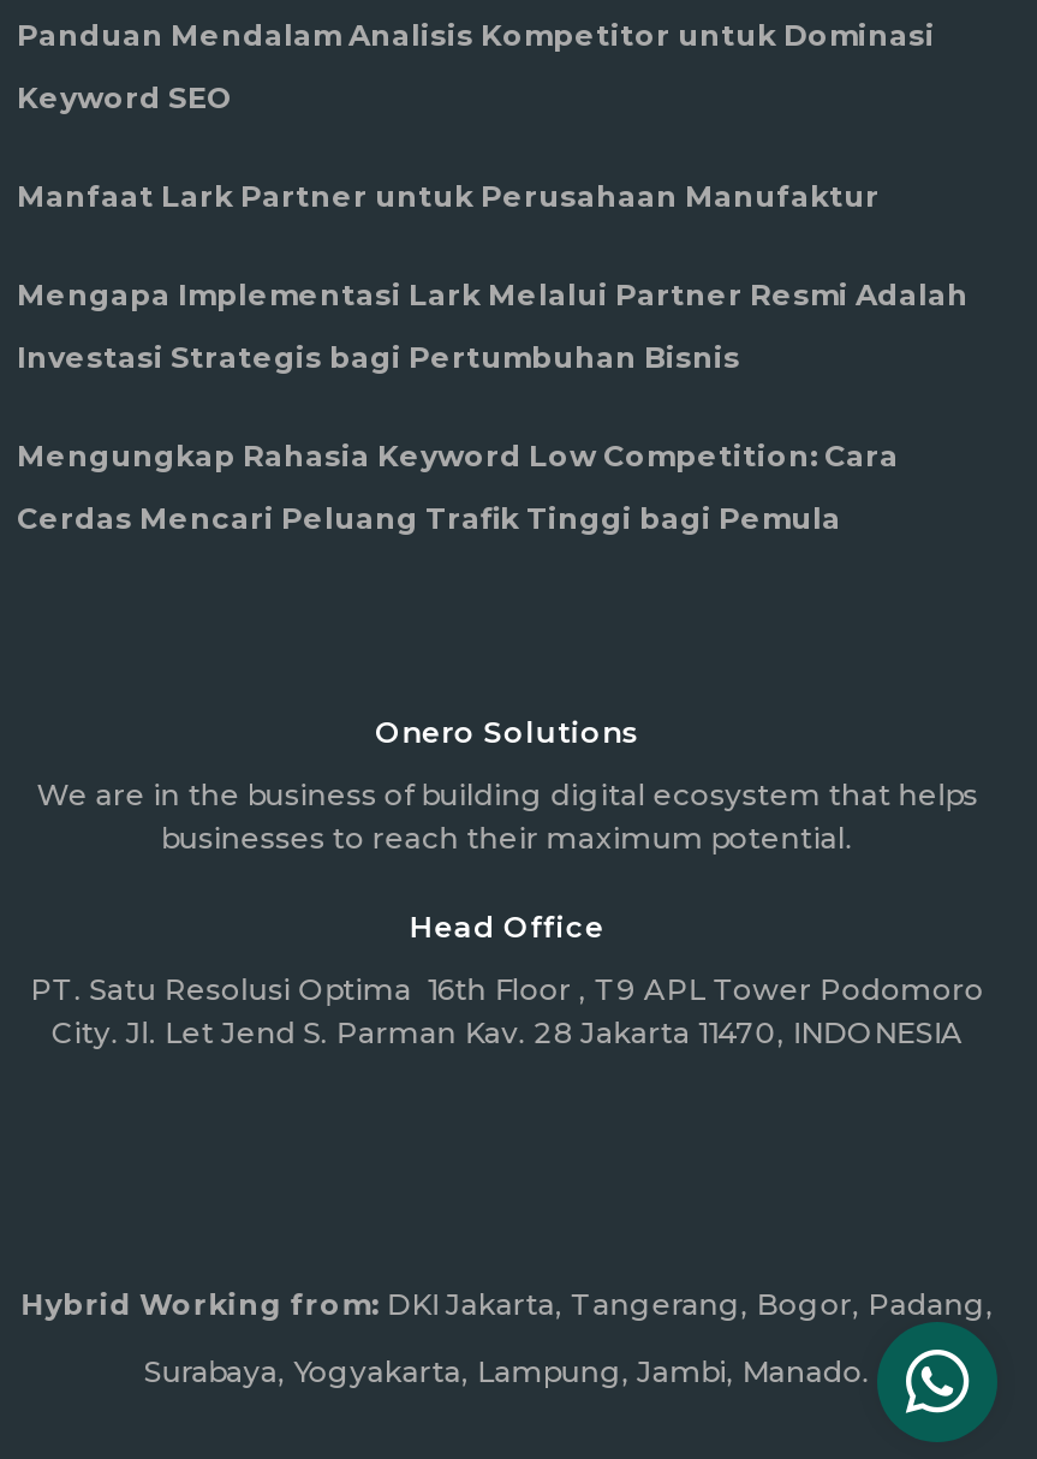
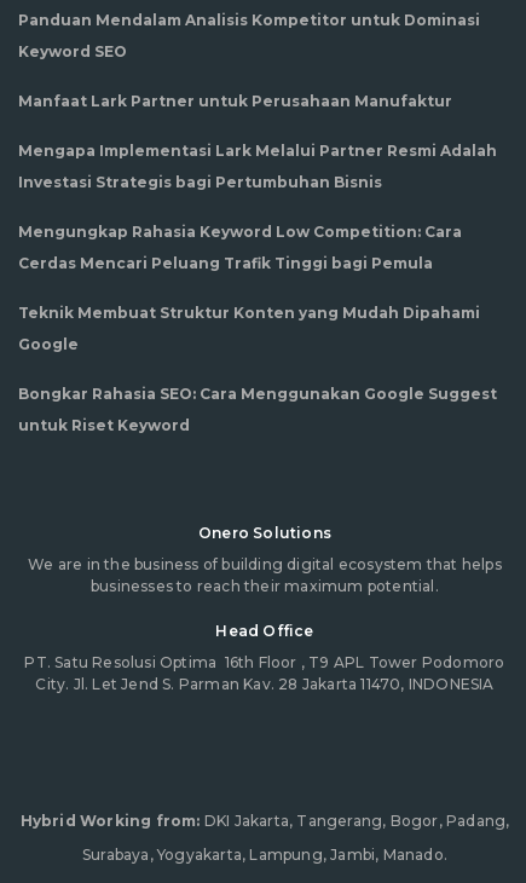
none -> [18,303,497,434] Teknik Membuat Struktur Konten yang Mudah Dipahami | Google | Bongkar Rahasia SEO: Cara Menggunakan Google Suggest | untuk Riset Keyword
[877,1327,997,1442] [image] -> none

